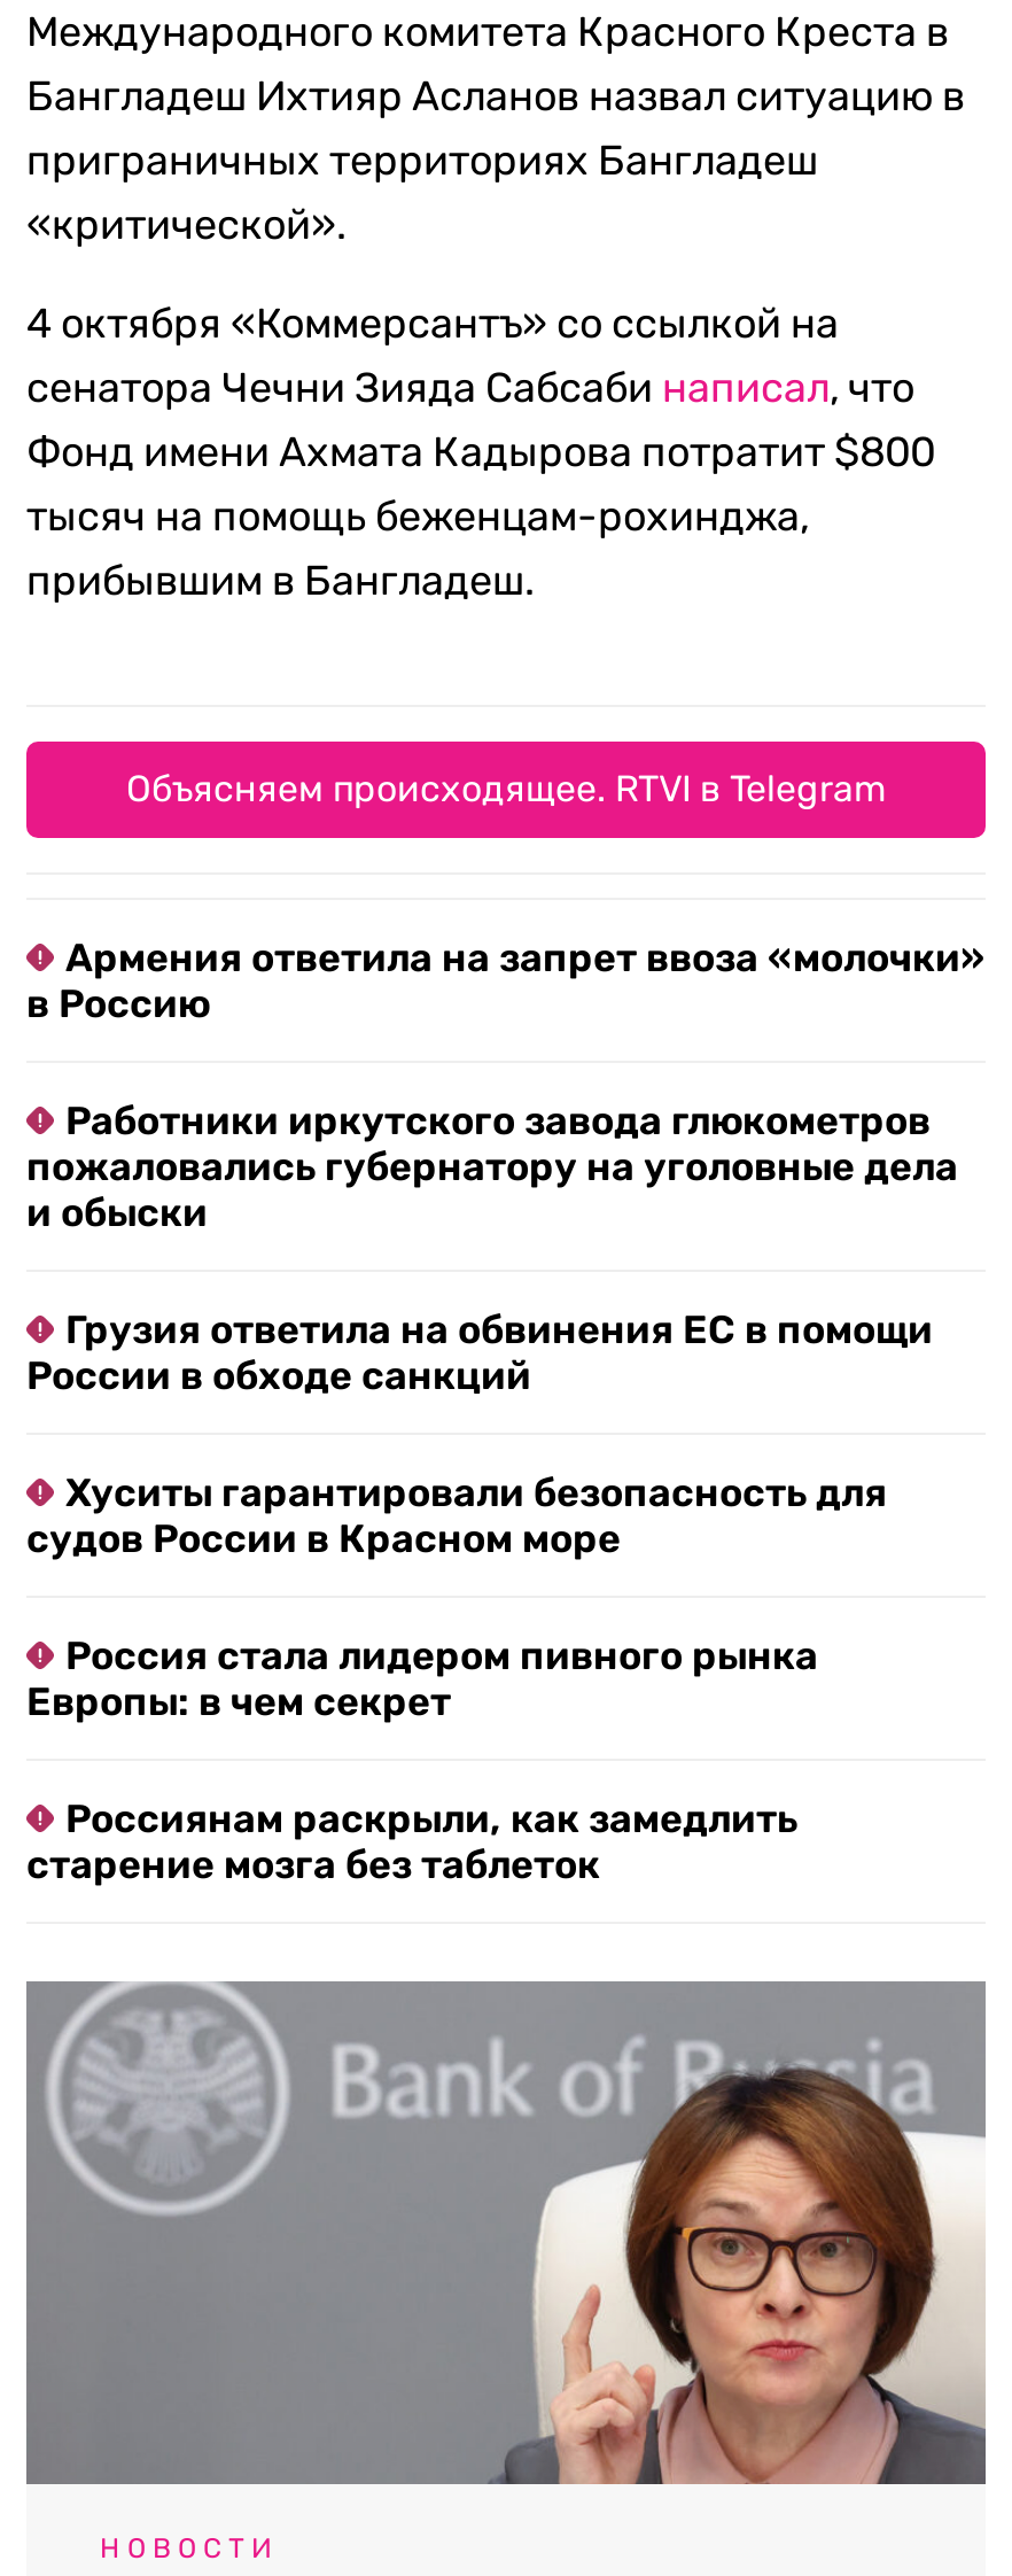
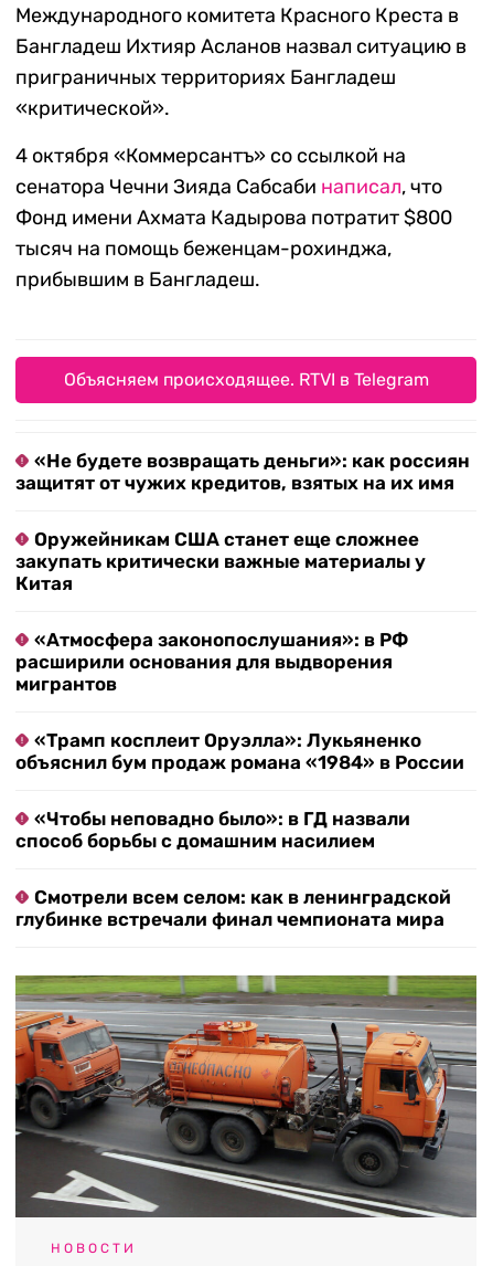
[26,935,986,1026] Армения ответила на запрет ввоза «молочки» | в Россию -> [15,450,470,494] «Не будете возвращать деньги»: как россиян | защитят от чужих кредитов, взятых на их имя
[26,1098,958,1235] Работники иркутского завода глюкометров | пожаловались губернатору на уголовные дела | и обыски -> [15,528,426,594] Оружейникам США станет еще сложнее | закупать критически важные материалы у | Китая
[26,1307,933,1398] Грузия ответила на обвинения ЕС в помощи | России в обходе санкций -> [15,629,408,695] «Атмосфера законопослушания»: в РФ | расширили основания для выдворения | мигрантов
[26,1470,887,1561] Хуситы гарантировали безопасность для | судов России в Красном море -> [15,729,464,773] «Трамп косплеит Оруэлла»: Лукьяненко | объяснил бум продаж романа «1984» в России
[26,1633,818,1724] Россия стала лидером пивного рынка | Европы: в чем секрет -> [15,808,410,852] «Чтобы неповадно было»: в ГД назвали | способ борьбы с домашним насилием
[26,1796,797,1887] Россиянам раскрыли, как замедлить | старение мозга без таблеток -> [15,886,451,930] Смотрели всем селом: как в ленинградской | глубинке встречали финал чемпионата мира
[24,1981,986,2486] [image] -> [14,974,478,1218] [image]

